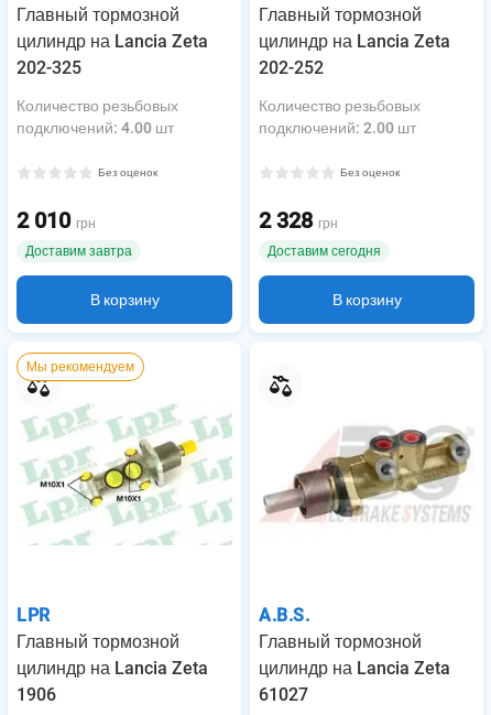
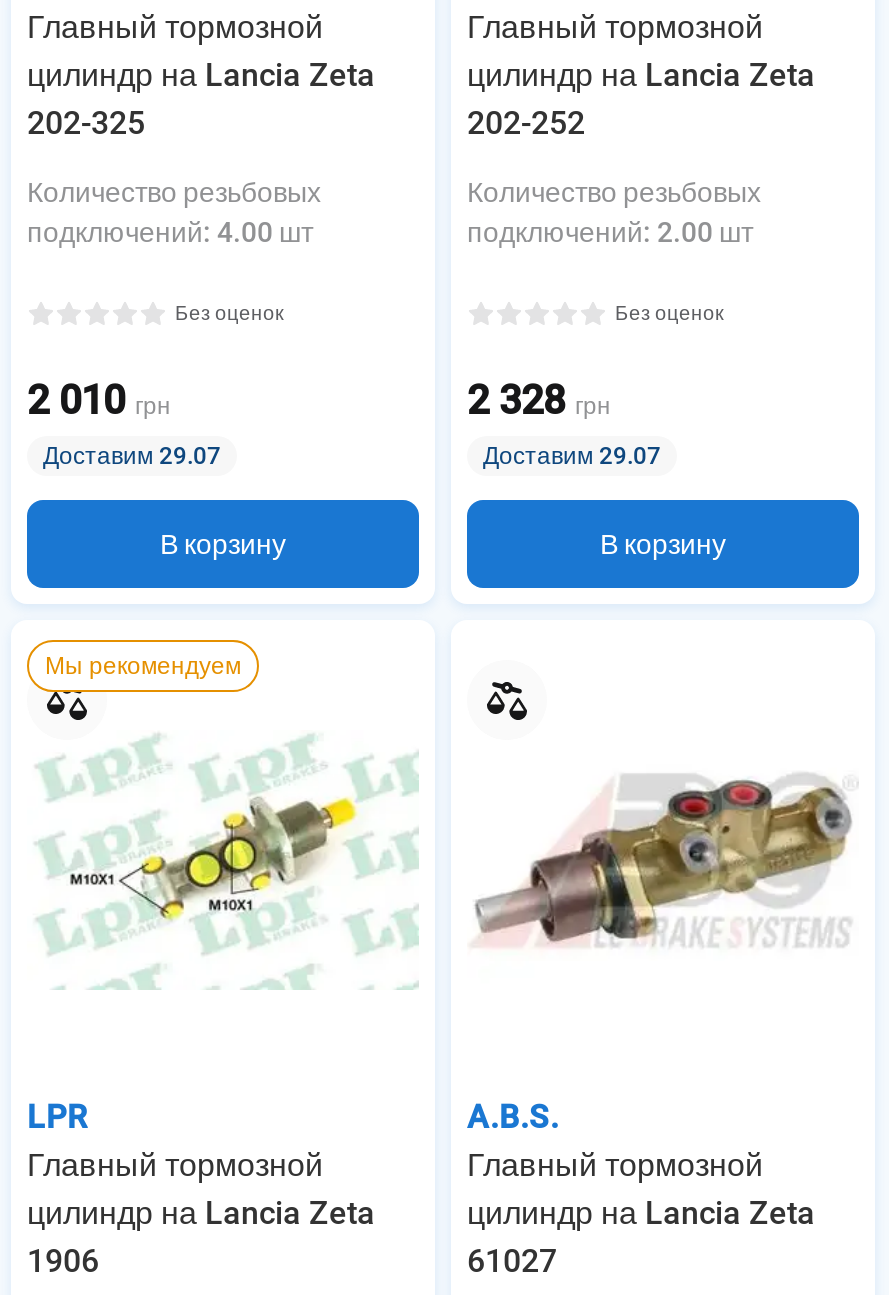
[25,243,132,259] Доставим завтра -> [43,442,221,470] Доставим 29.07
[268,243,381,259] Доставим сегодня -> [483,442,661,470] Доставим 29.07

